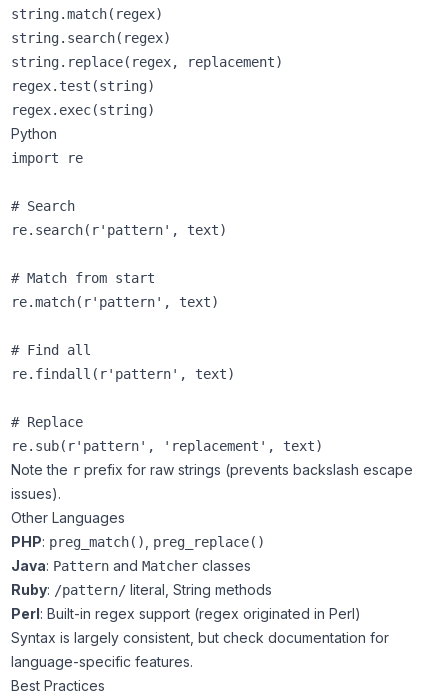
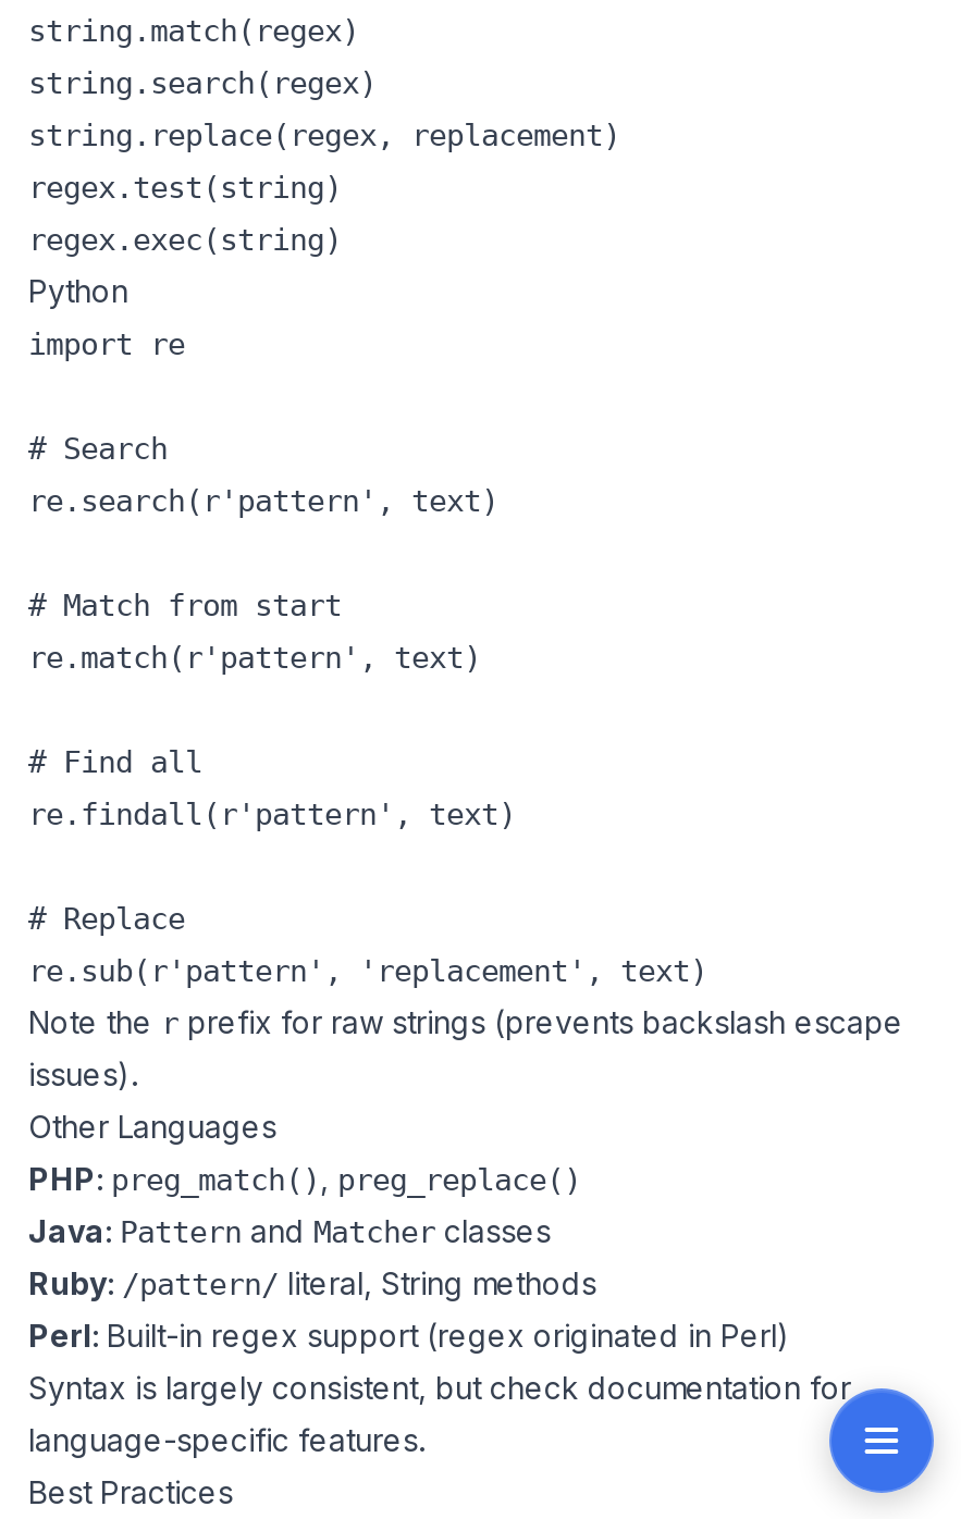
none -> [823,1384,940,1508] [image]

